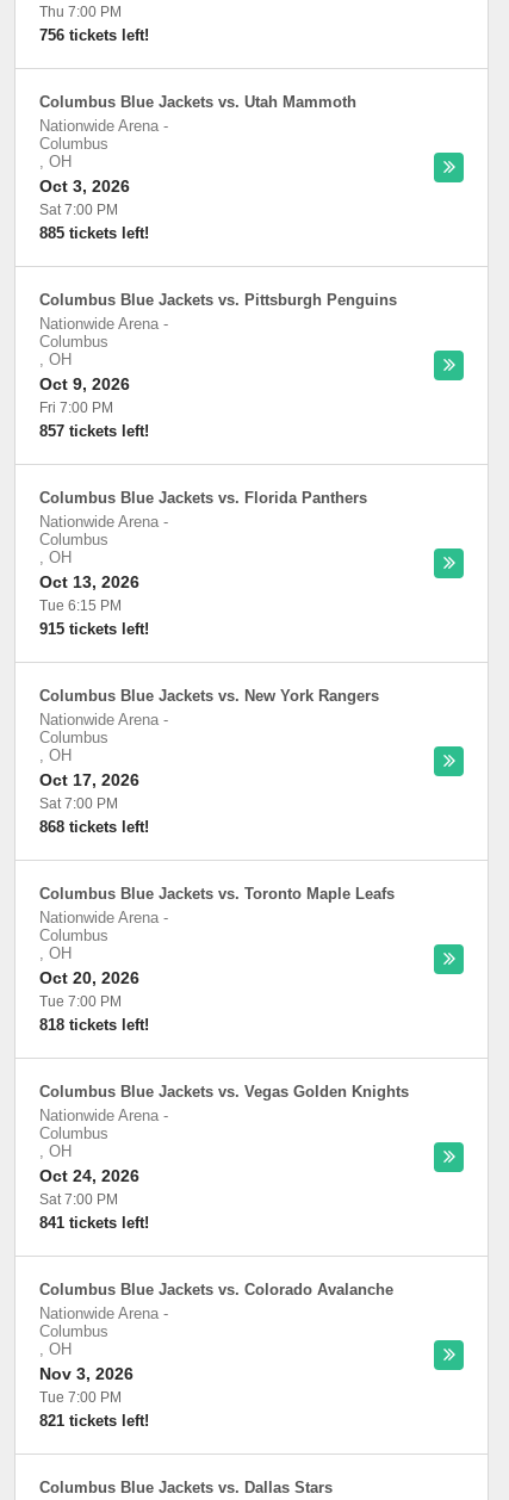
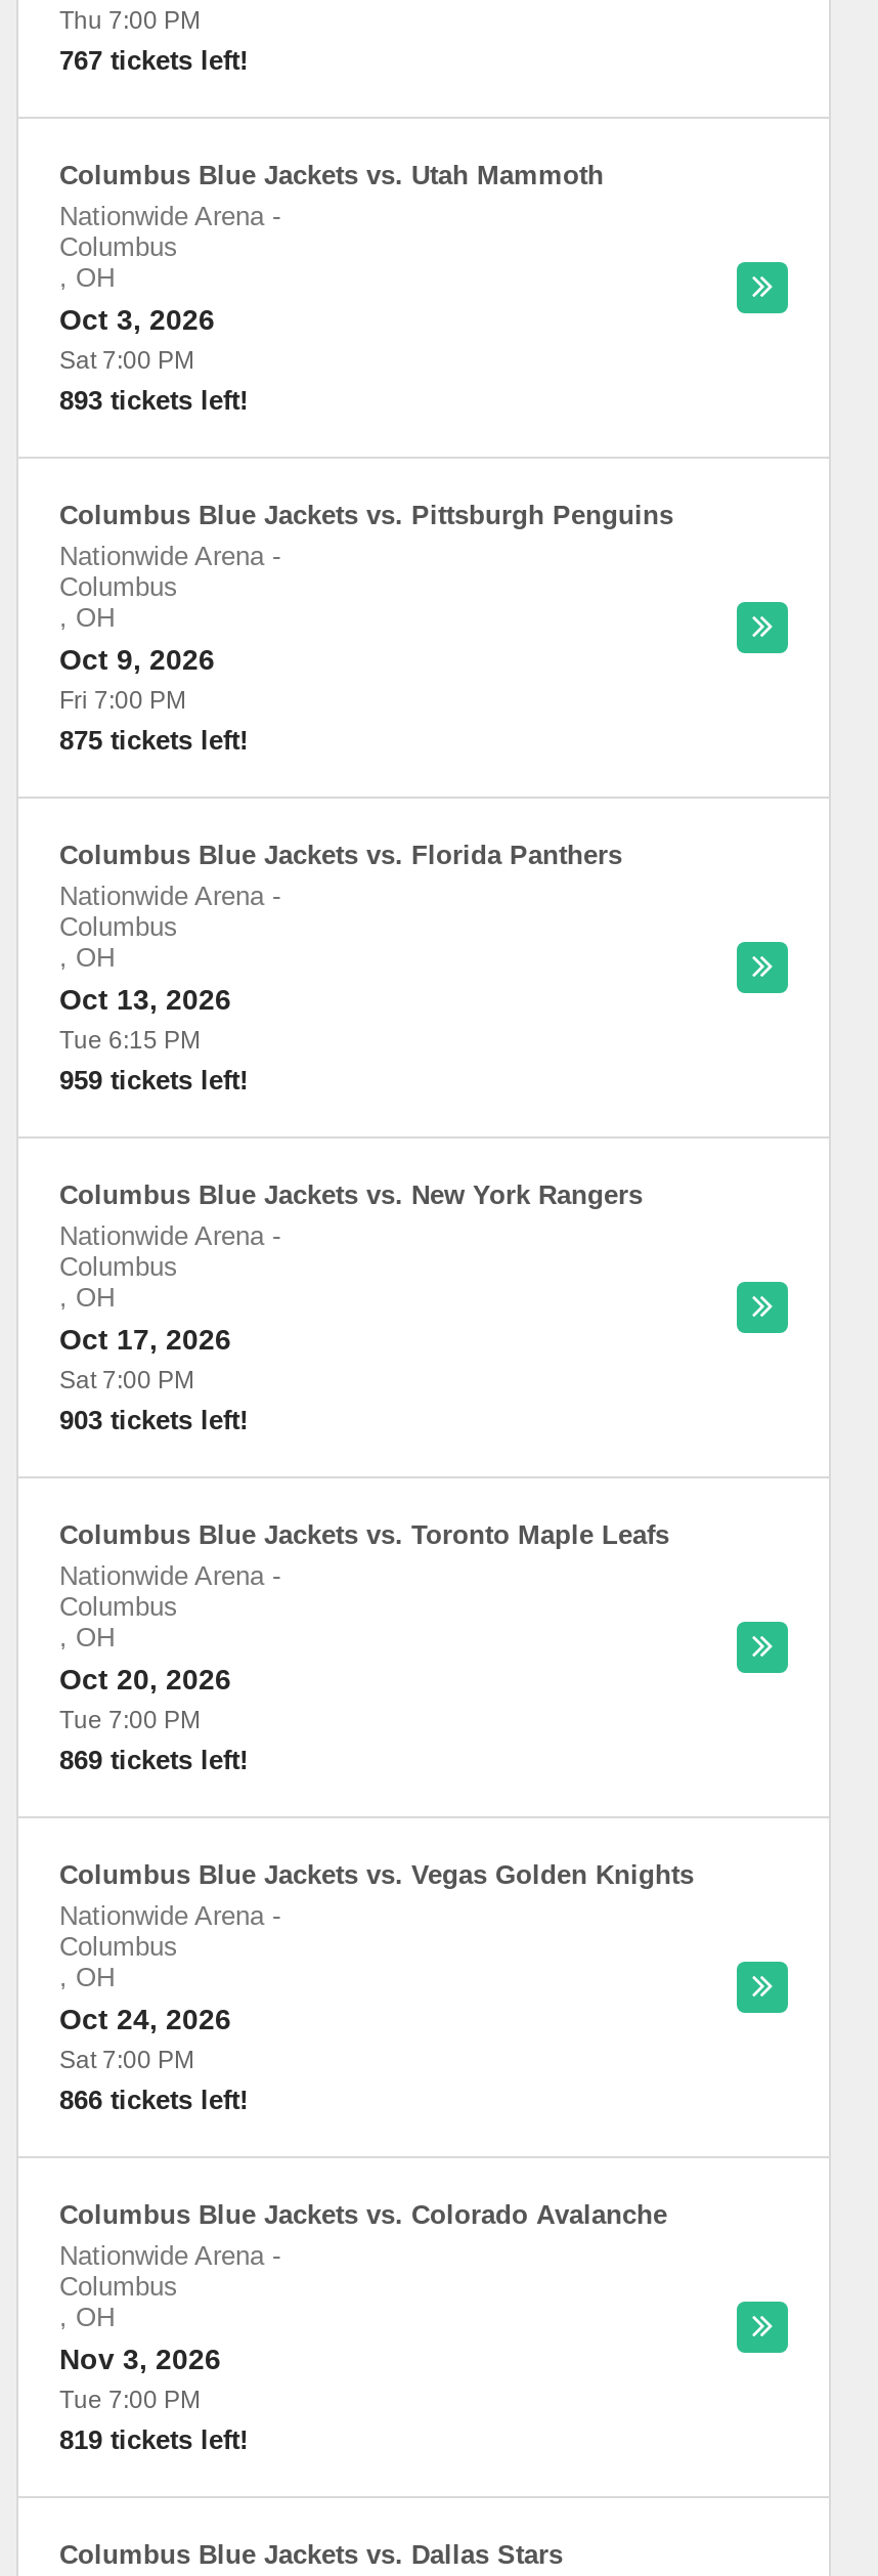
[39,26,149,44] 756 tickets left! -> [59,45,248,76] 767 tickets left!
[39,224,149,242] 885 tickets left! -> [59,385,248,416] 893 tickets left!
[39,422,149,440] 857 tickets left! -> [59,725,248,756] 875 tickets left!
[39,620,149,638] 915 tickets left! -> [59,1065,248,1096] 959 tickets left!
[39,818,149,836] 868 tickets left! -> [59,1405,248,1435] 903 tickets left!
[39,1016,149,1034] 818 tickets left! -> [59,1745,248,1775] 869 tickets left!
[39,1214,149,1232] 841 tickets left! -> [59,2085,248,2115] 866 tickets left!
[39,1412,149,1430] 821 tickets left! -> [59,2424,248,2455] 819 tickets left!

